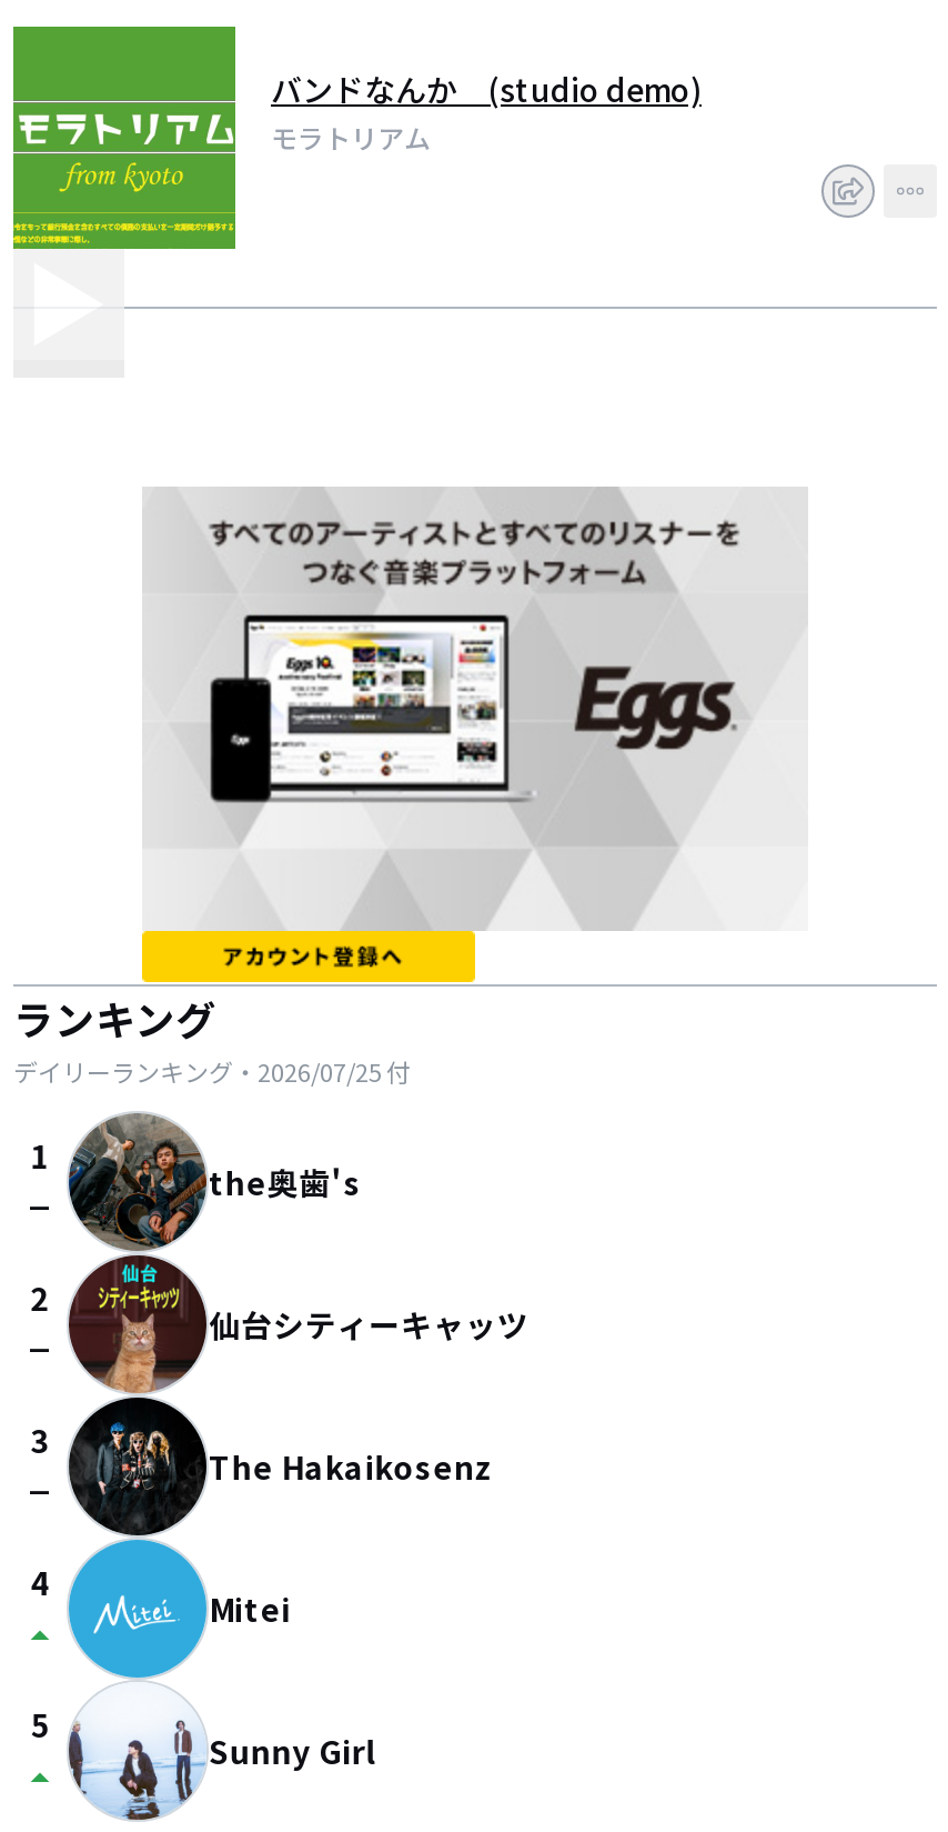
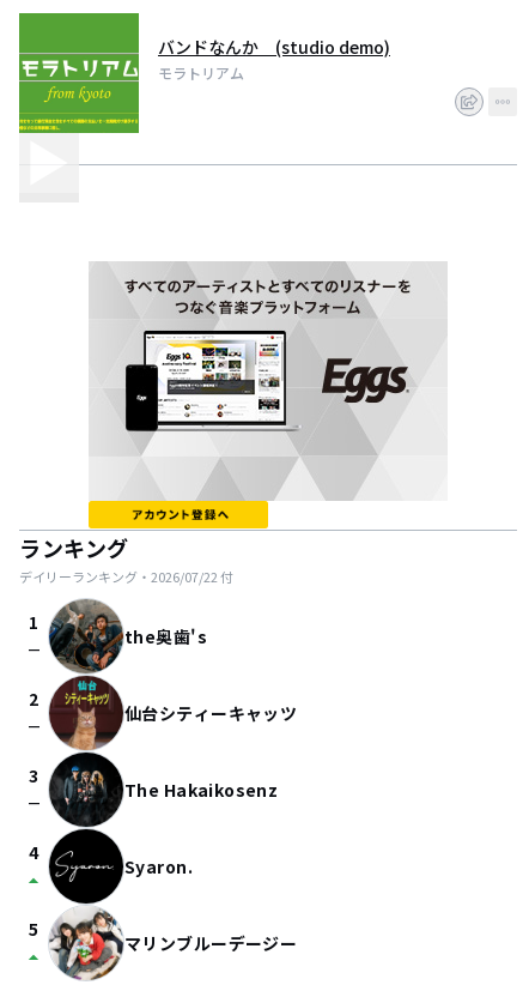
[13,1053,411,1089] デイリーランキング・2026/07/25付 -> [19,567,233,586] デイリーランキング・2026/07/22付
[67,1538,291,1822] [image] | Mitei -> [48,829,193,980] [image] | Syaron.
[209,1729,376,1773] Sunny Girl -> [124,931,297,955] マリンブルーデージー

